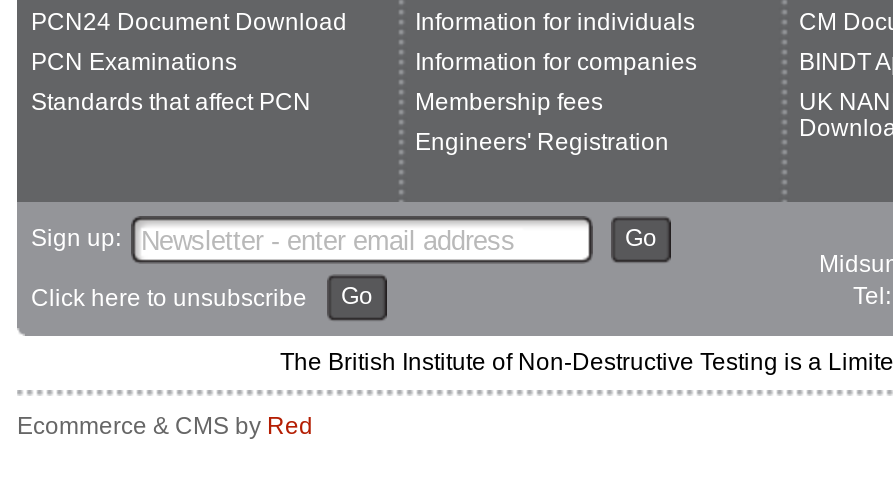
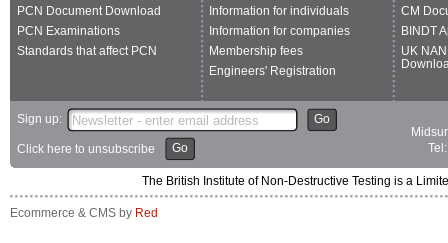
[31,8,347,36] PCN24 Document Download -> [17,4,161,18] PCN Document Download

